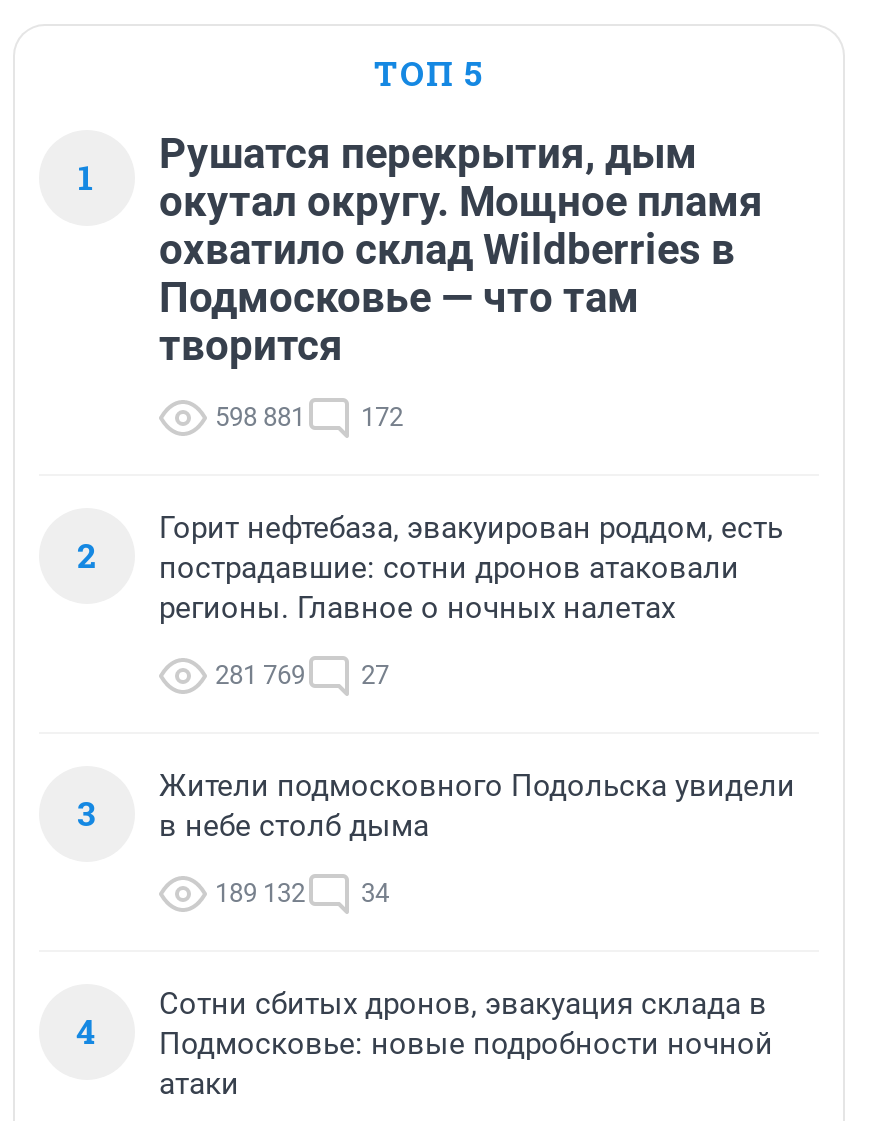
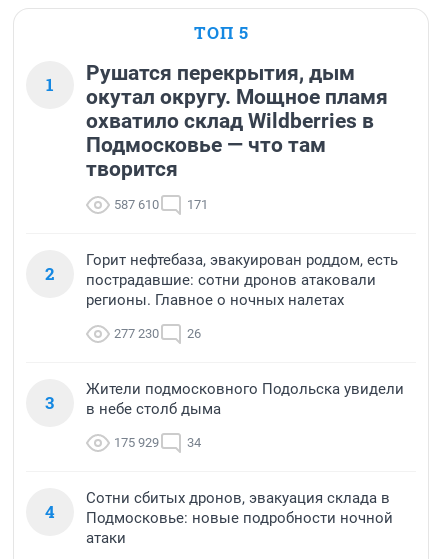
[215,402,305,432] 598 881 -> [114,197,159,212] 587 610
[361,402,403,432] 172 -> [187,197,208,212] 171
[215,660,305,690] 281 769 -> [114,326,159,341] 277 230
[361,660,389,690] 27 -> [187,326,201,341] 26
[215,878,389,908] 189 132 34 -> [114,435,201,450] 175 929 34

